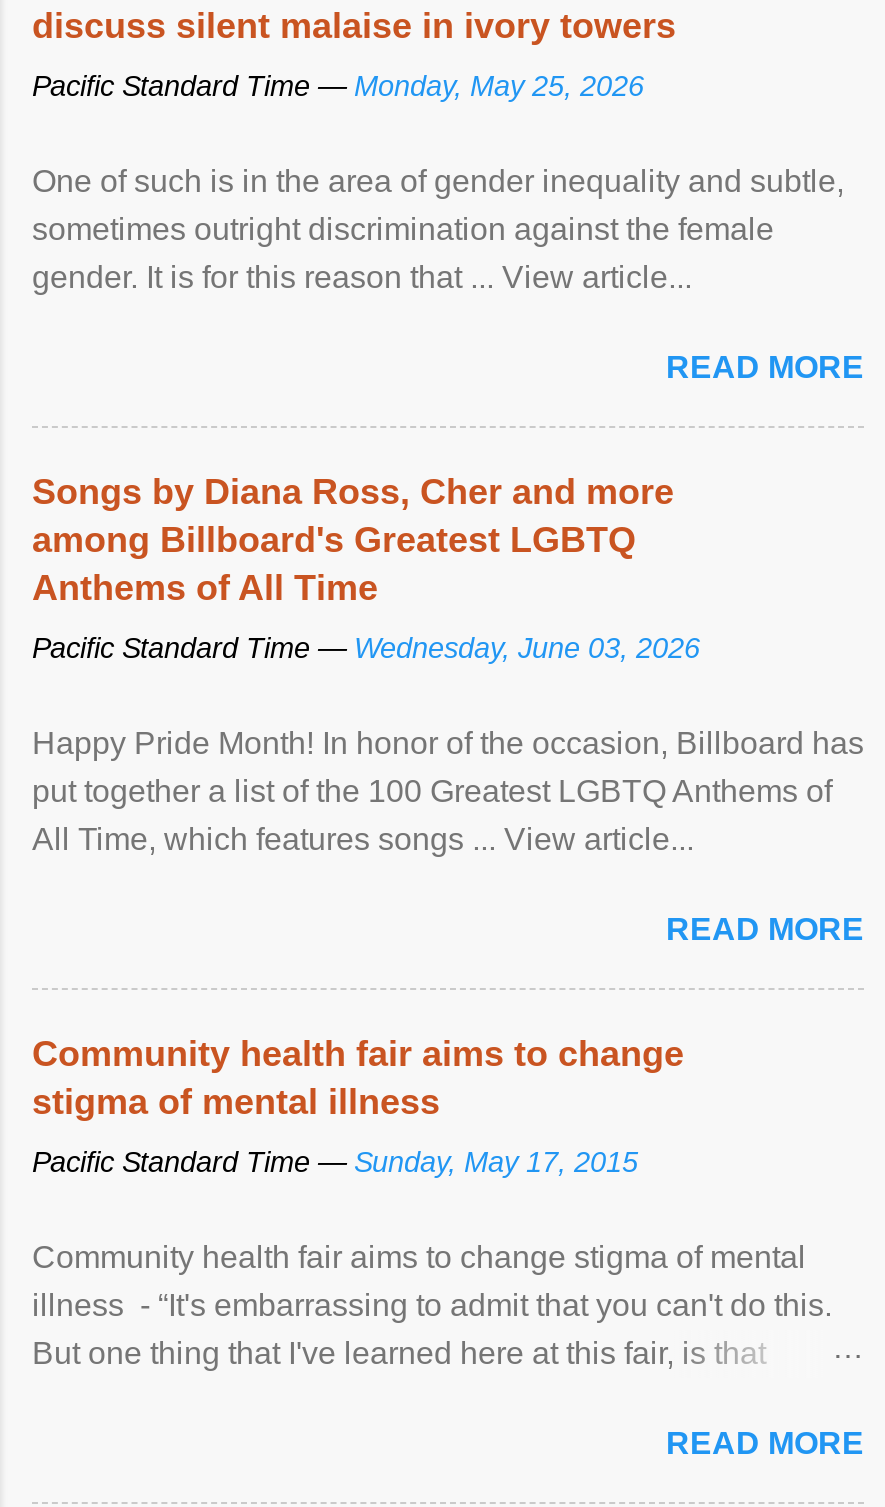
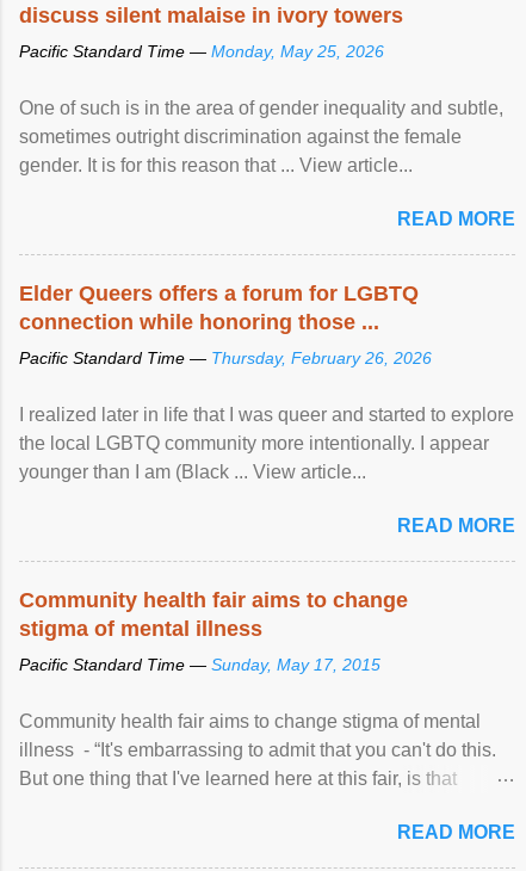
[32,471,674,607] Songs by Diana Ross, Cher and more | among Billboard's Greatest LGBTQ | Anthems of All Time -> [19,281,419,334] Elder Queers offers a forum for LGBTQ | connection while honoring those ...
[32,631,700,663] Pacific Standard Time — Wednesday, June 03, 2026 -> [19,348,432,367] Pacific Standard Time — Thursday, February 26, 2026
[32,725,864,855] Happy Pride Month! In honor of the occasion, Billboard has | put together a list of the 100 Greatest LGBTQ Anthems of | All Time, which features songs ... View article... -> [19,404,514,482] I realized later in life that I was queer and started to explore | the local LGBTQ community more intentionally. I appear | younger than I am (Black ... View article...

